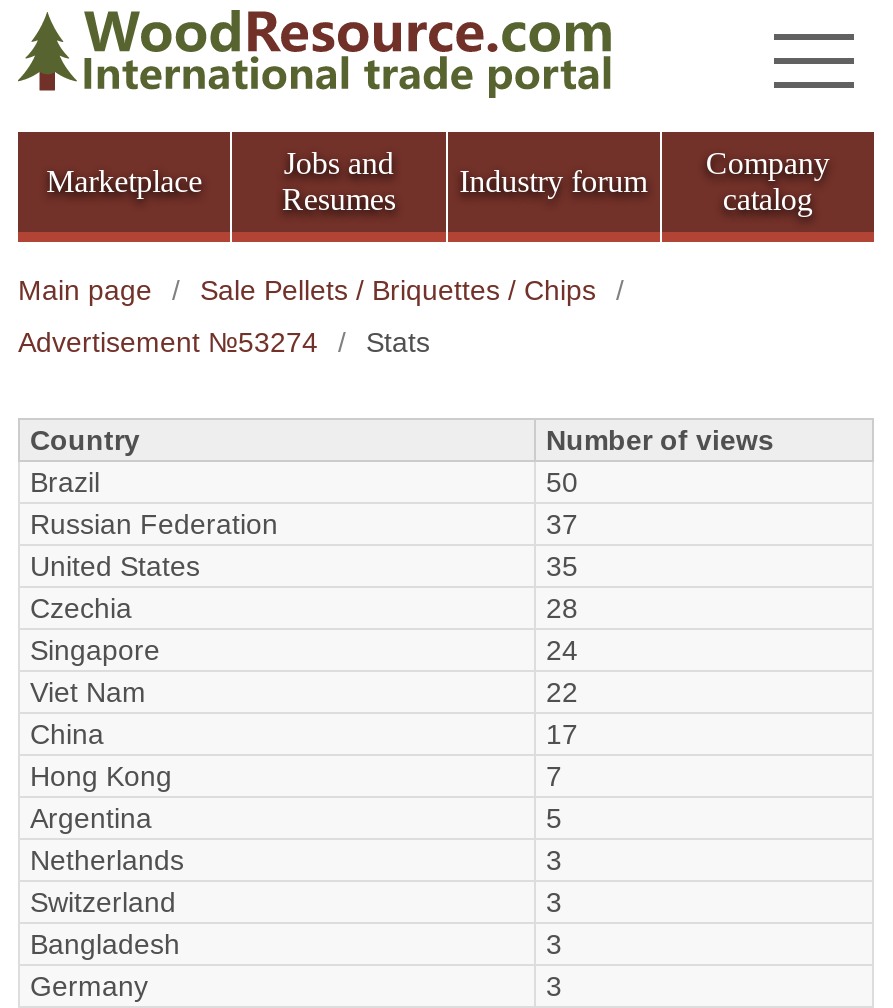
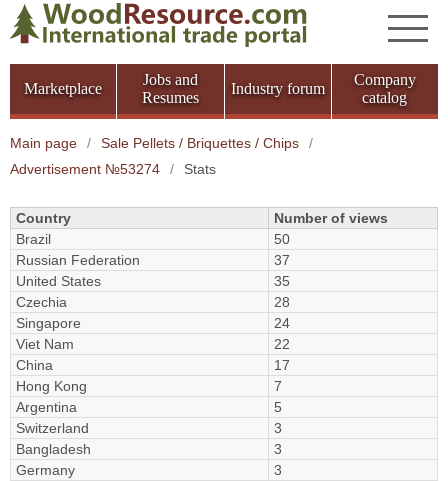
[30,844,562,876] Netherlands | 3 -> none

